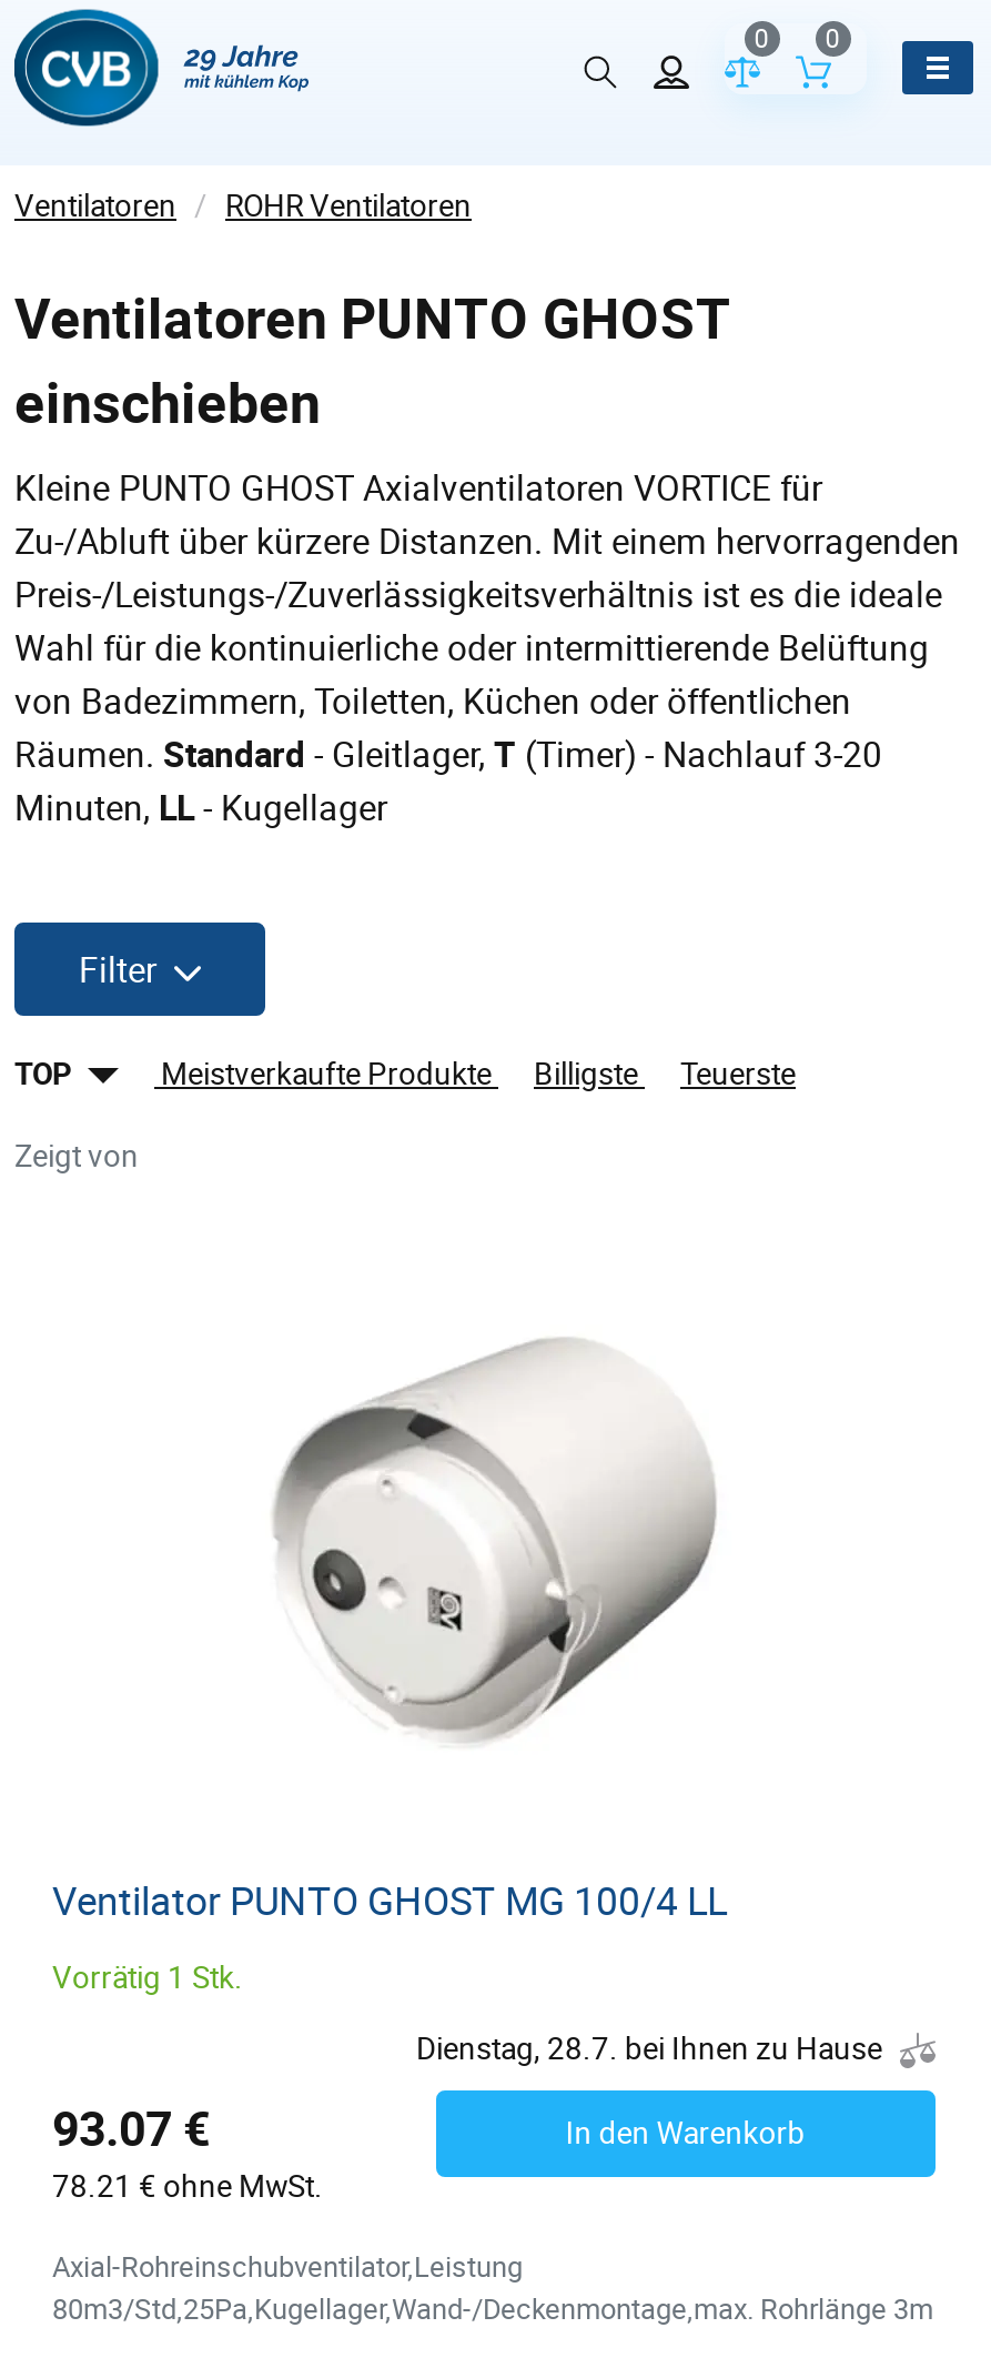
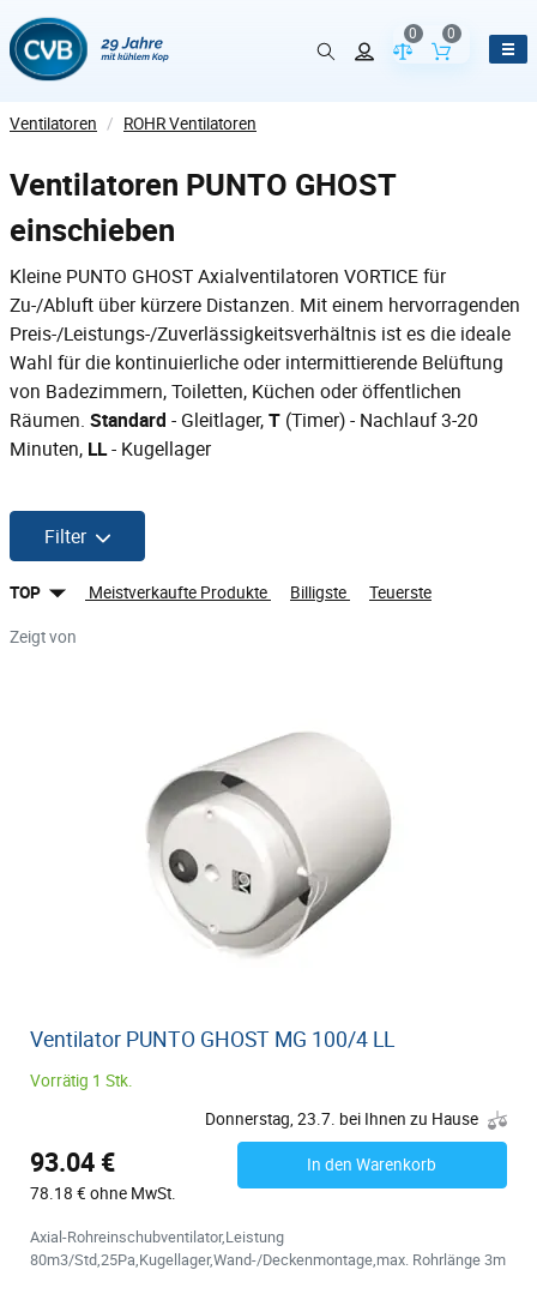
[416,2028,882,2068] Dienstag, 28.7. bei Ihnen zu Hause -> [205,1108,478,1130] Donnerstag, 23.7. bei Ihnen zu Hause
[52,2095,210,2159] 93.07 € -> [30,1144,115,1179] 93.04 €
[52,2166,323,2206] 78.21 € ohne MwSt. -> [30,1182,176,1204] 78.18 € ohne MwSt.

